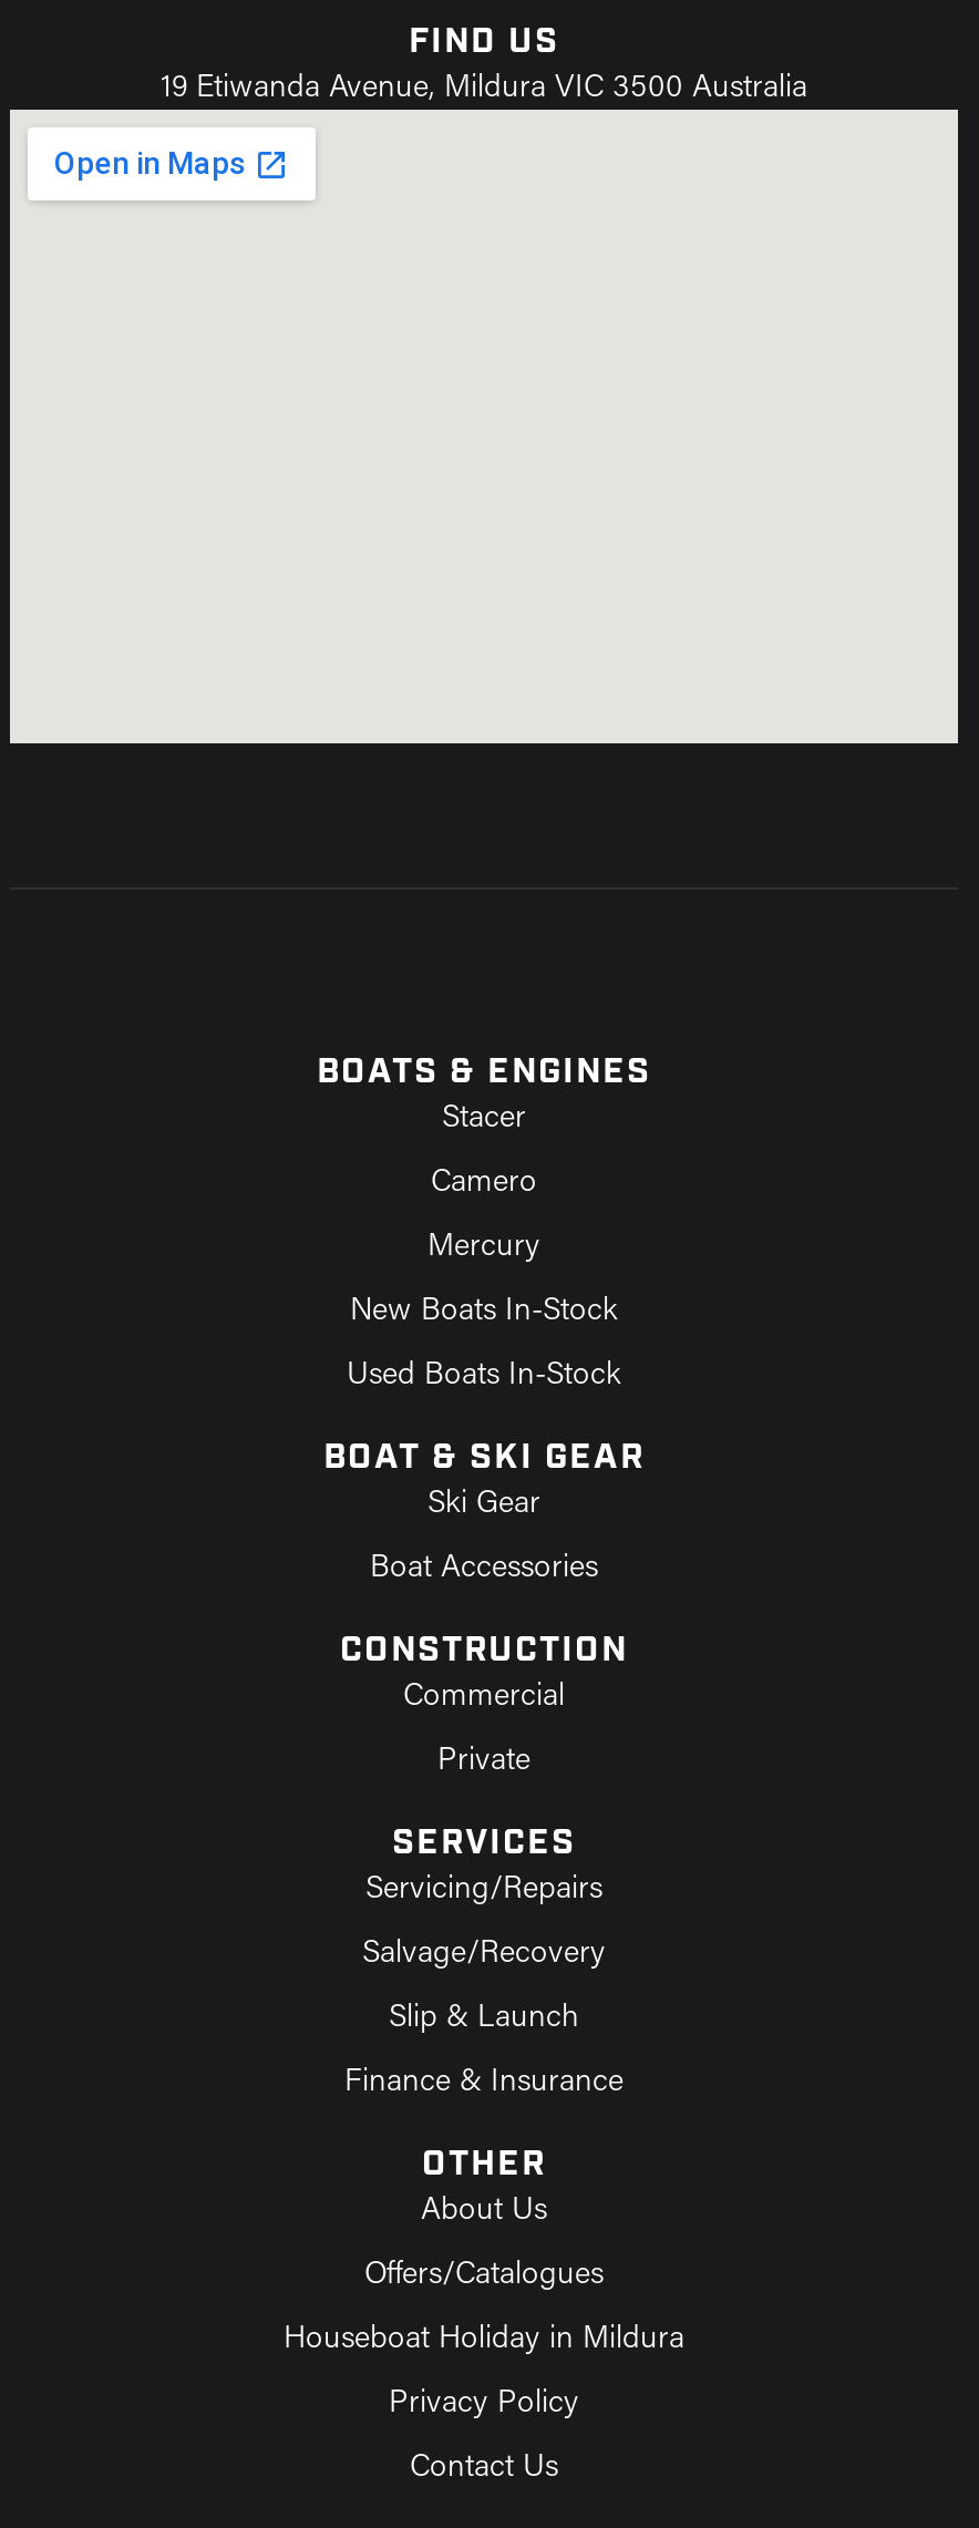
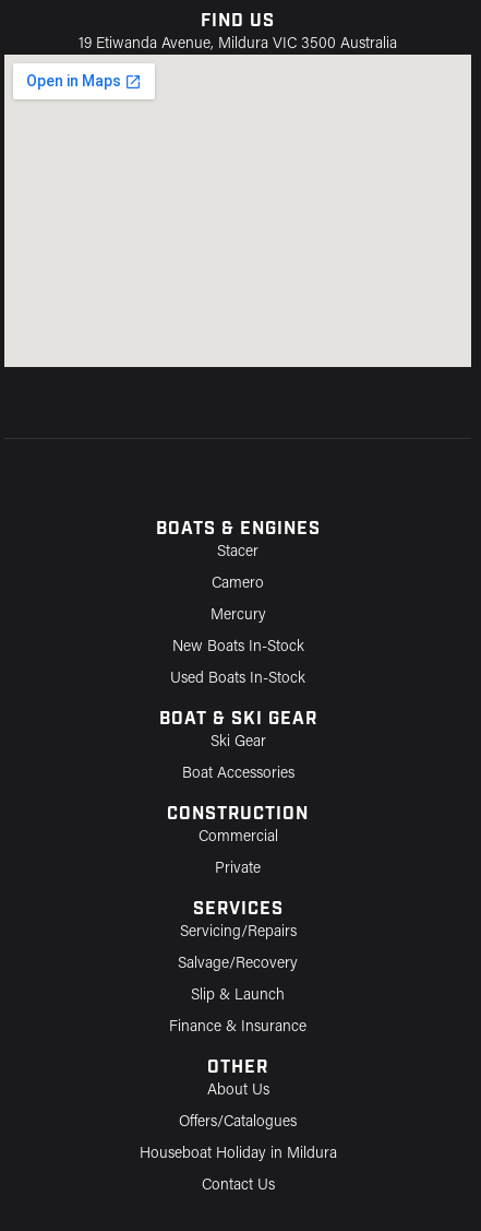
[389,2379,579,2421] Privacy Policy -> none

